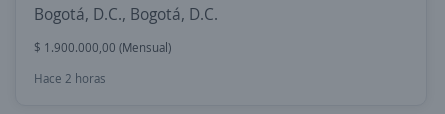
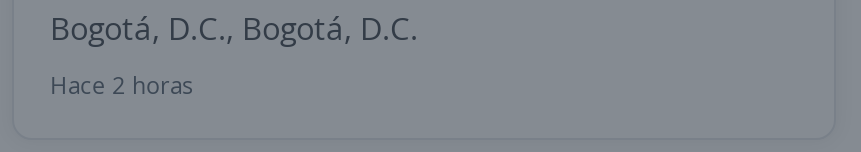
[34,39,171,56] $ 1.900.000,00 (Mensual) -> none

